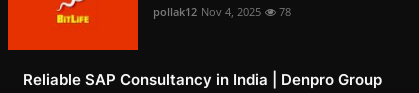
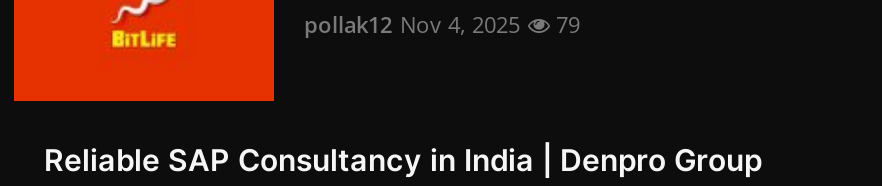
[153,4,291,19] pollak12 Nov 4, 2025 78 -> [304,9,580,39] pollak12 Nov 4, 2025 79

